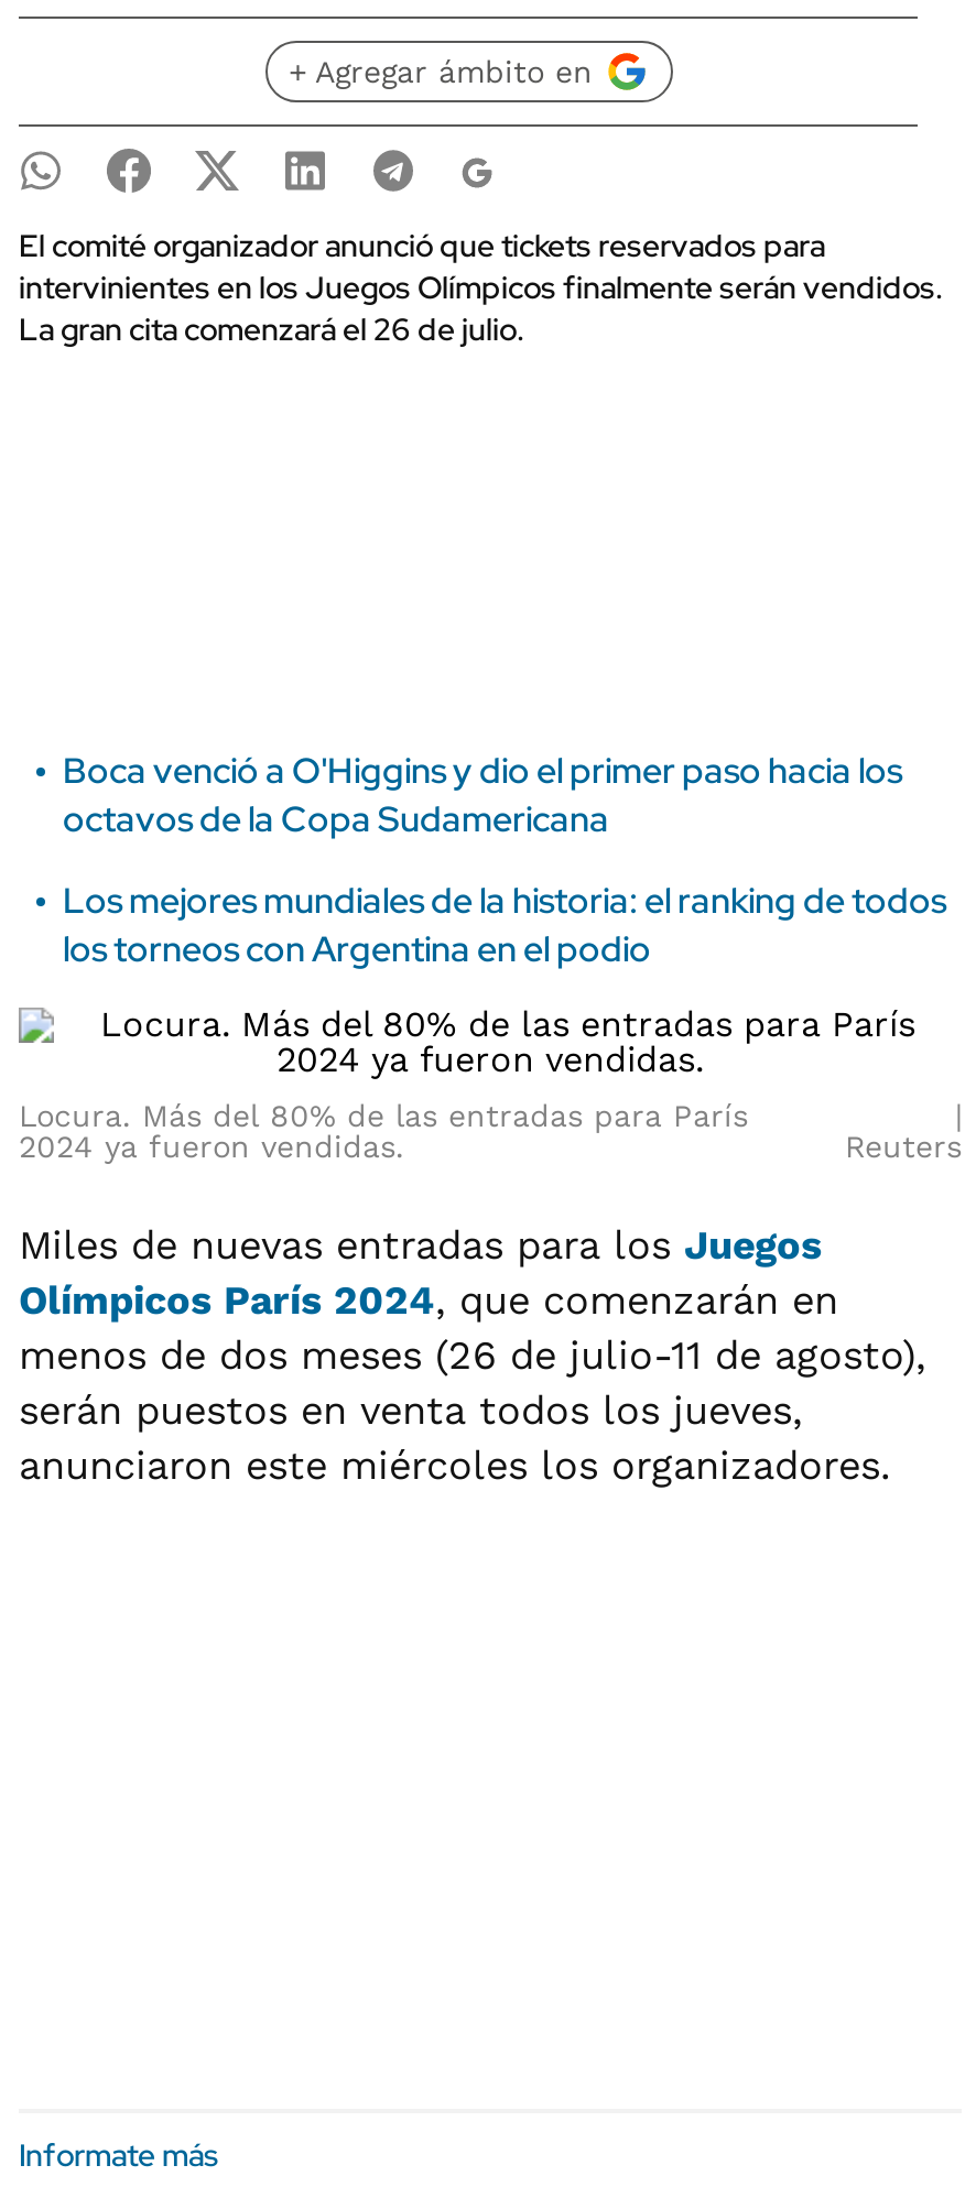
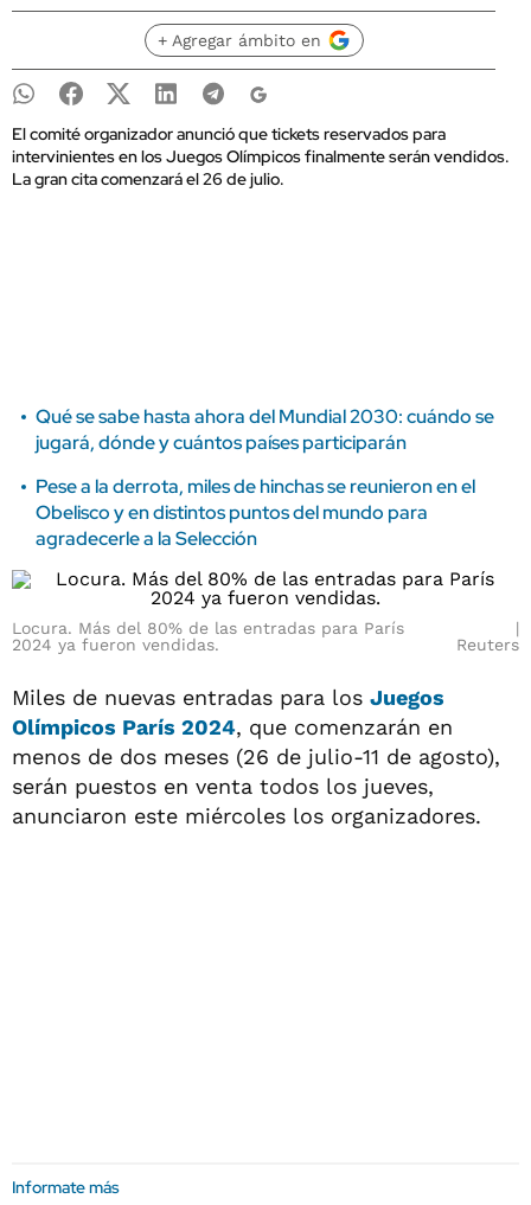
[63,748,902,842] Boca venció a O'Higgins y dio el primer paso hacia los | octavos de la Copa Sudamericana -> [36,404,494,455] Qué se sabe hasta ahora del Mundial 2030: cuándo se | jugará, dónde y cuántos países participarán
[63,878,946,972] Los mejores mundiales de la historia: el ranking de todos | los torneos con Argentina en el podio -> [36,474,475,551] Pese a la derrota, miles de hinchas se reunieron en el | Obelisco y en distintos puntos del mundo para | agradecerle a la Selección

